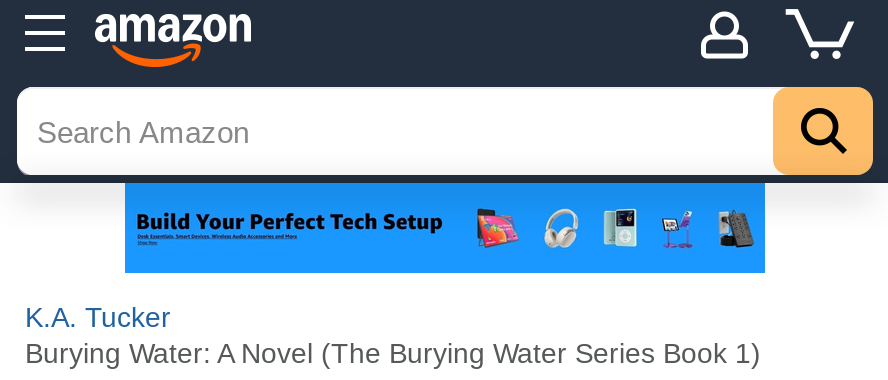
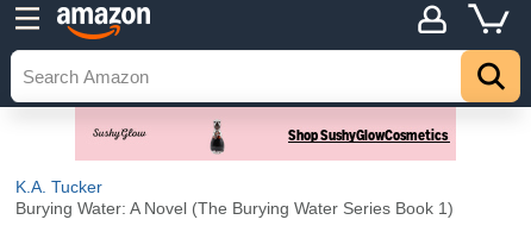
[123,181,767,275] [image] -> [75,106,456,161] [image]

